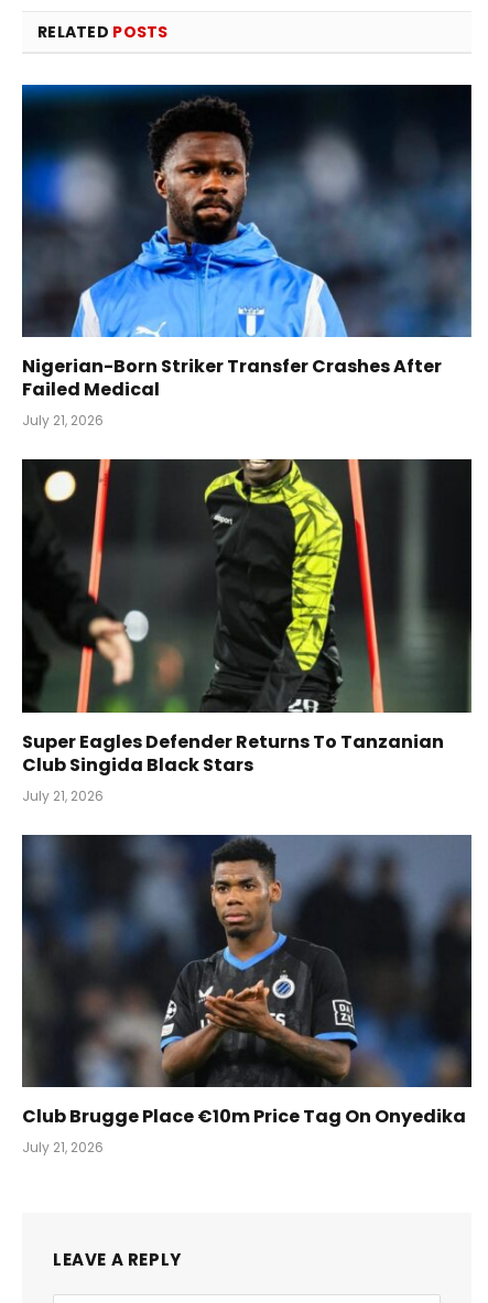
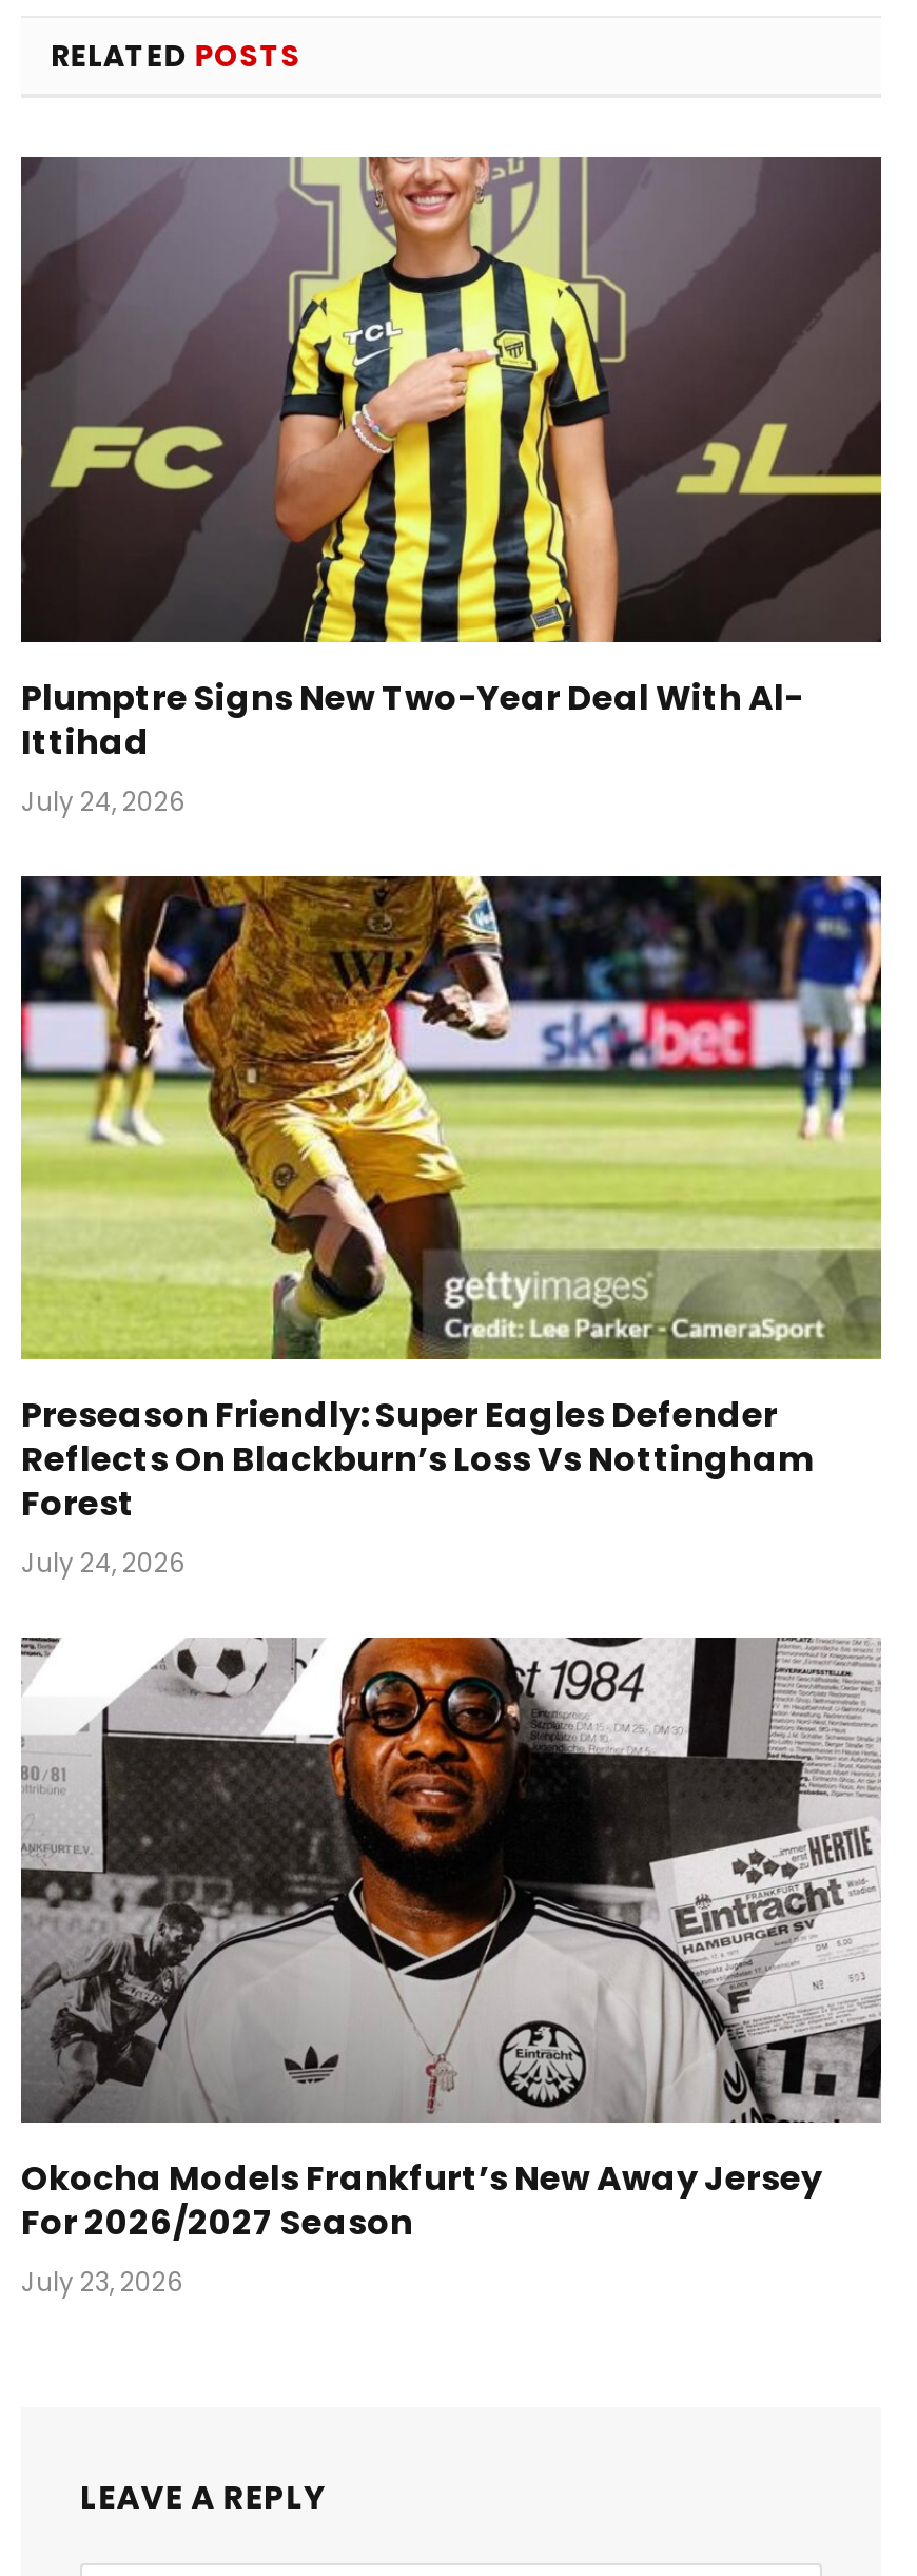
[22,84,473,430] [image] | Nigerian-Born Striker Transfer Crashes After | Failed Medical | July 21, 2026 -> [21,156,883,818] [image] | Plumptre Signs New Two-Year Deal With Al- | Ittihad | July 24, 2026
[21,458,473,805] [image] | Super Eagles Defender Returns To Tanzanian | Club Singida Black Stars | July 21, 2026 -> [19,873,883,1581] [image] | Preseason Friendly: Super Eagles Defender | Reflects On Blackburn’s Loss Vs Nottingham | Forest | July 24, 2026
[21,834,473,1157] [image] | Club Brugge Place €10m Price Tag On Onyedika | July 21, 2026 -> [21,1634,883,2299] [image] | Okocha Models Frankfurt’s New Away Jersey | For 2026/2027 Season | July 23, 2026

